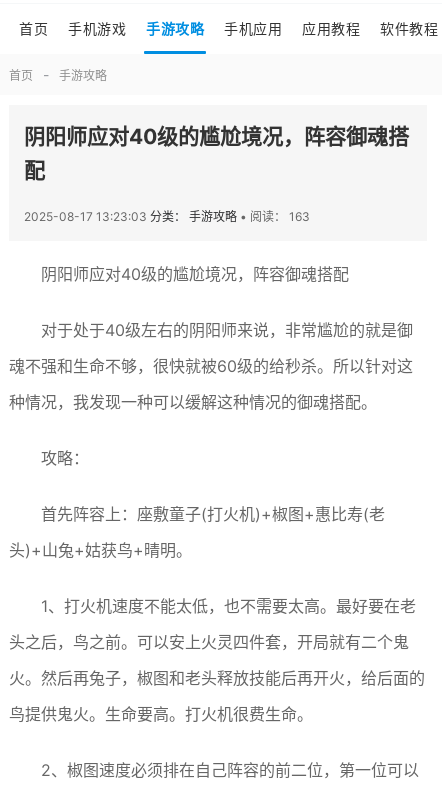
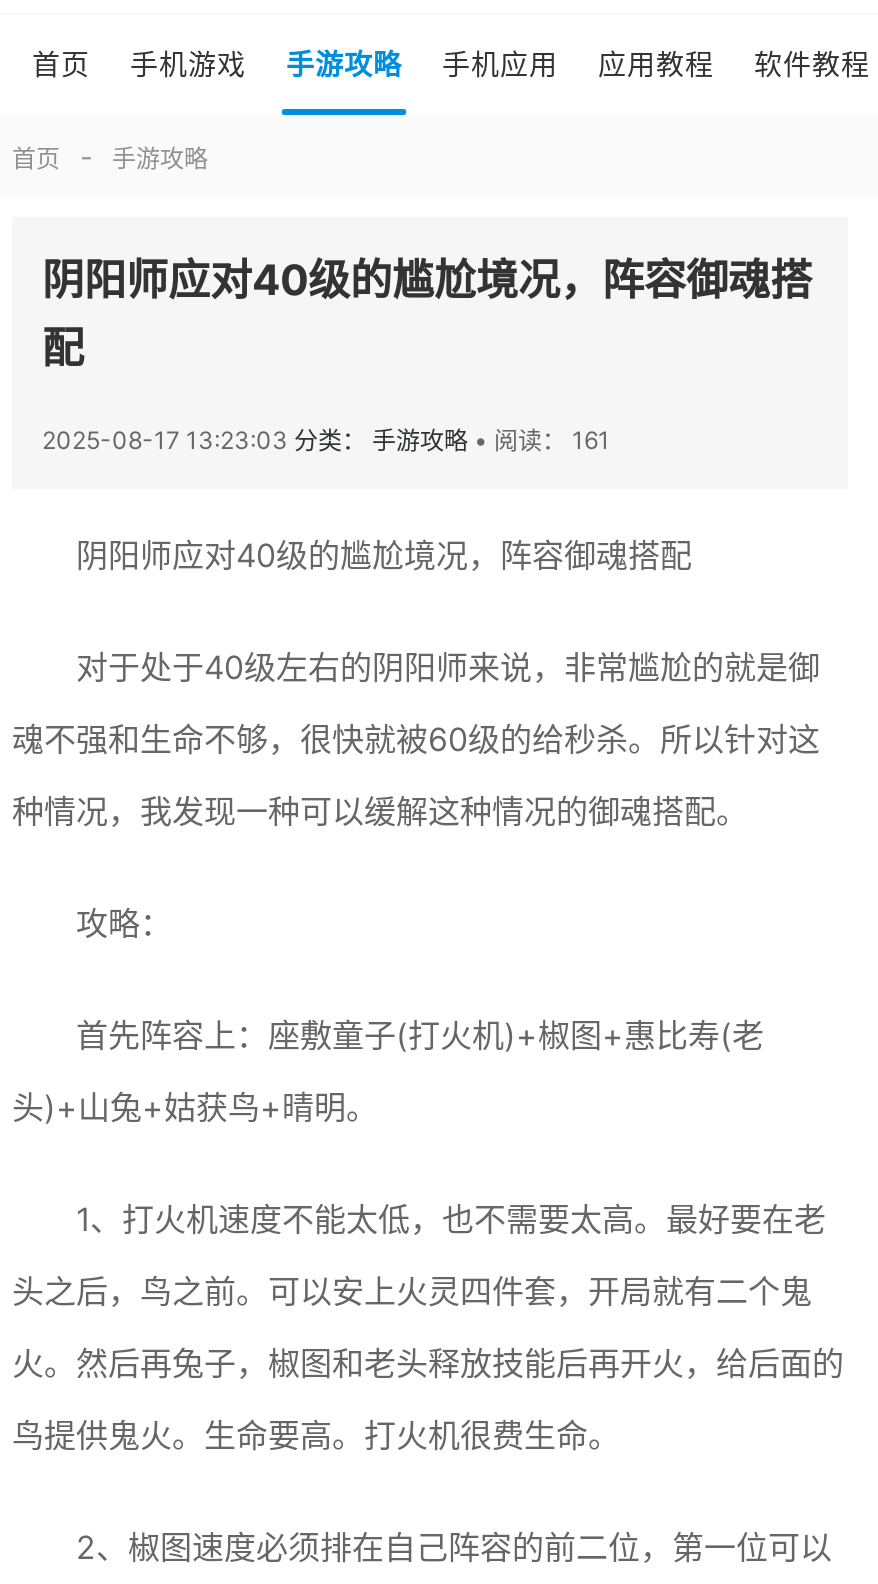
[24,209,310,224] 2025-08-17 13:23:03分类： 手游攻略• 阅读： 163 -> [42,425,610,455] 2025-08-17 13:23:03分类： 手游攻略• 阅读： 161

